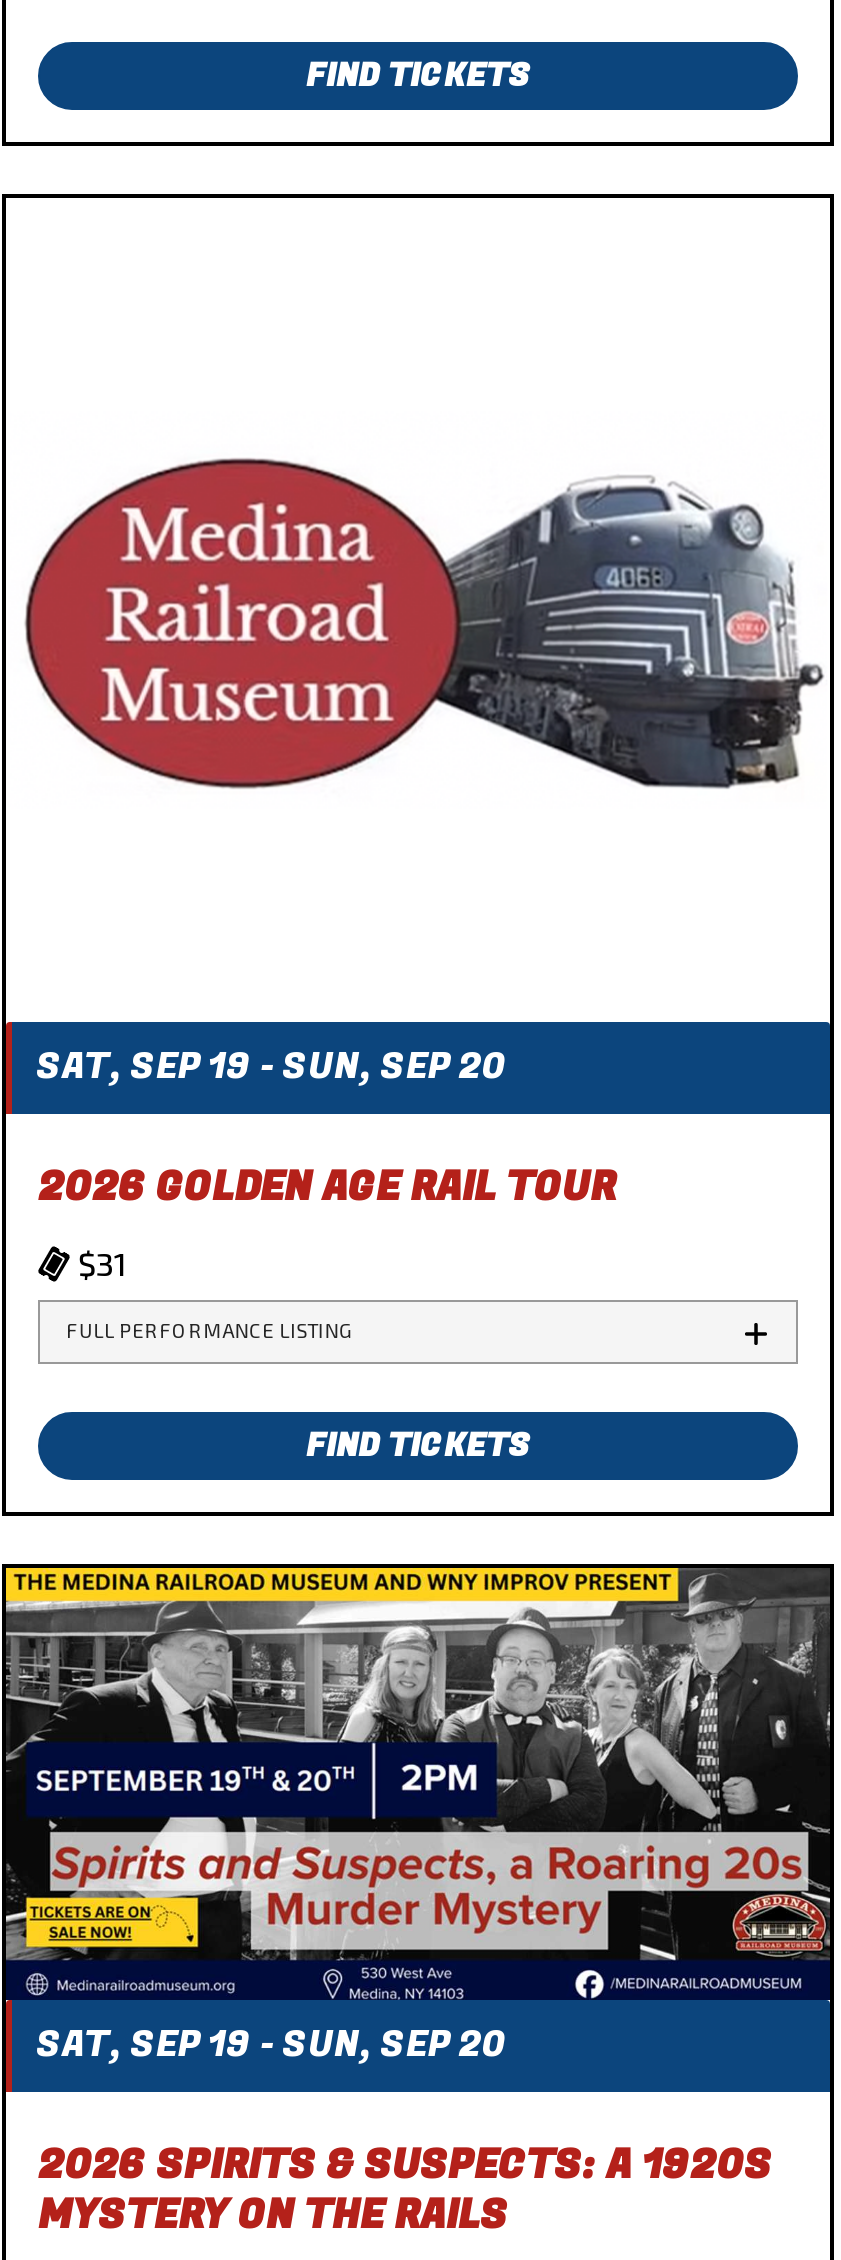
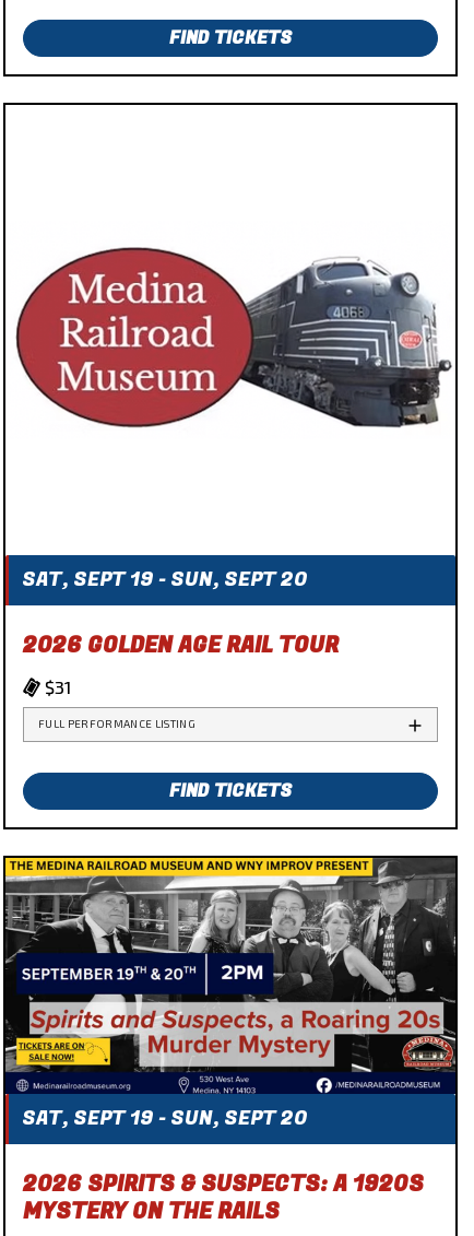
[36,1039,508,1093] SAT, SEP 19 - SUN, SEP 20 -> [22,565,308,594] SAT, SEPT 19 - SUN, SEPT 20
[36,2017,508,2071] SAT, SEP 19 - SUN, SEP 20 -> [22,1103,308,1133] SAT, SEPT 19 - SUN, SEPT 20

